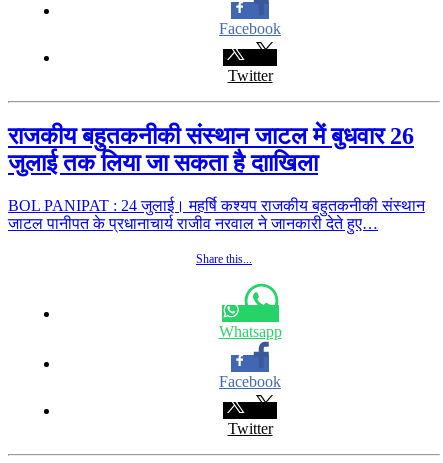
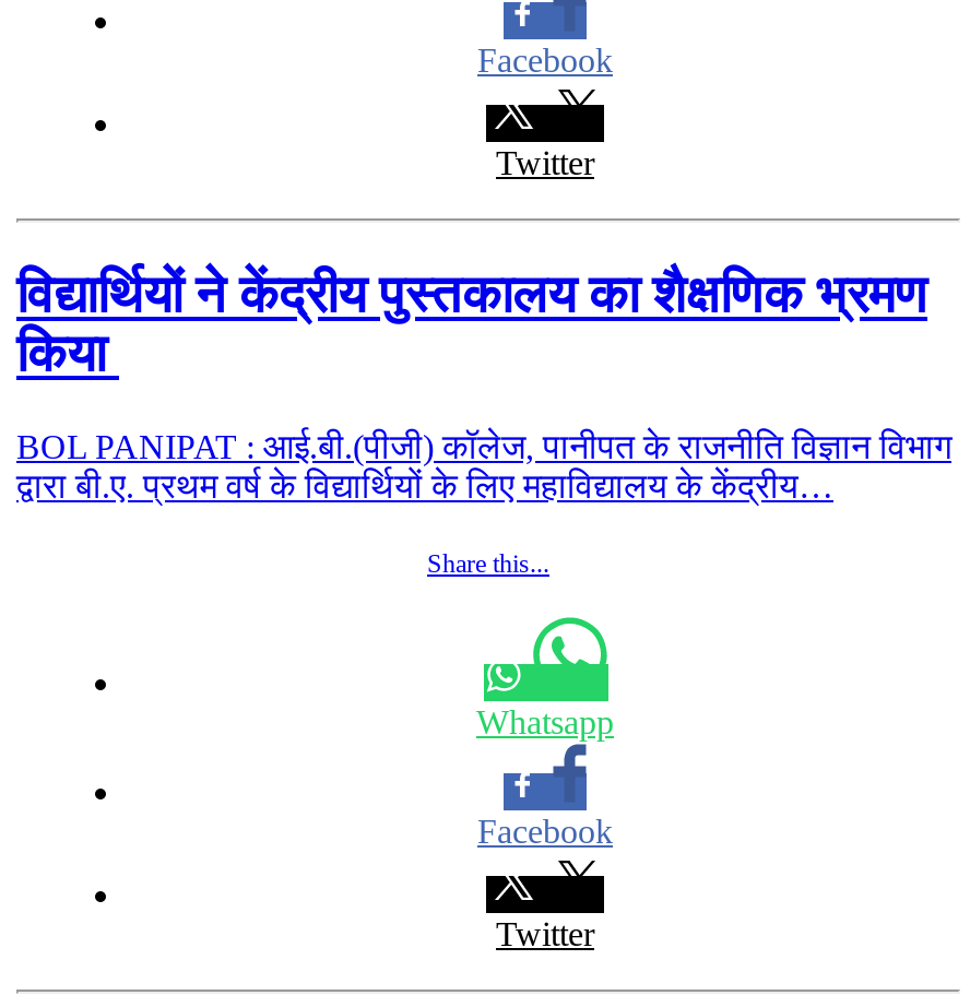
[8,123,414,176] राजकीय बहुतकनीकी संस्थान जाटल में बुधवार 26 | जुलाई तक लिया जा सकता है दााखिला -> [16,266,927,382] विद्यार्थियों ने केंद्रीय पुस्तकालय का शैक्षणिक भ्रमण | किया
[8,197,425,232] BOL PANIPAT : 24 जुलाई। महर्षि कश्यप राजकीय बहुतकनीकी संस्थान | जाटल पानीपत के प्रधानाचार्य राजीव नरवाल ने जानकारी देते हुए… -> [16,427,951,504] BOL PANIPAT : आई.बी.(पीजी) कॉलेज, पानीपत के राजनीति विज्ञान विभाग | द्वारा बी.ए. प्रथम वर्ष के विद्यार्थियों के लिए महाविद्यालय के केंद्रीय…

